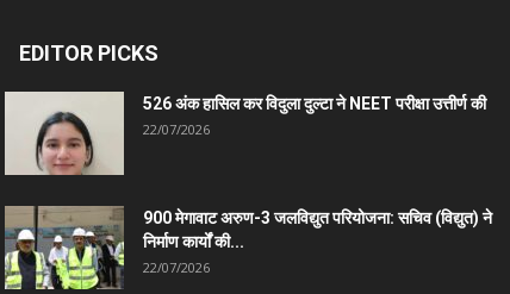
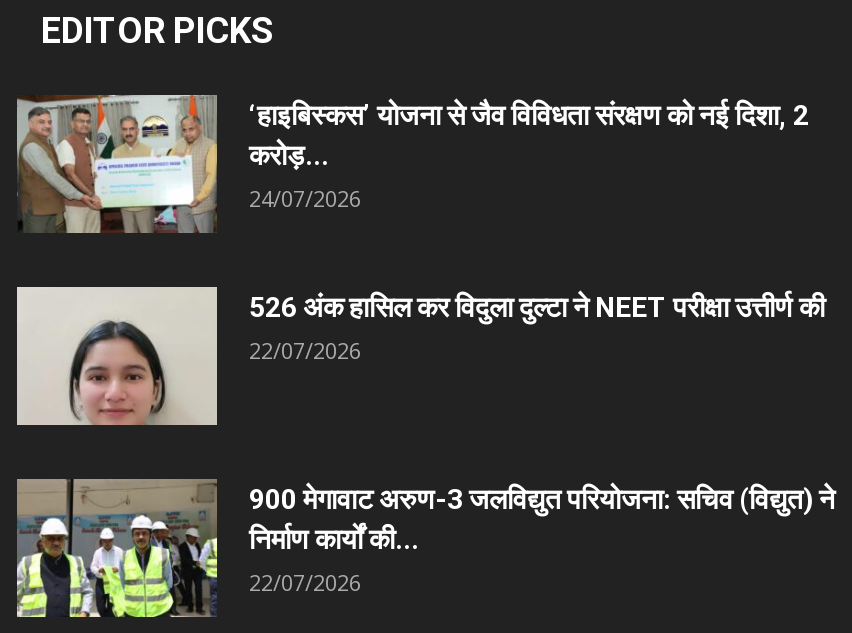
none -> [17,93,809,233] [image] | ‘हाइबिस्कस’ योजना से जैव विविधता संरक्षण को नई दिशा, 2 | करोड़... | 24/07/2026

